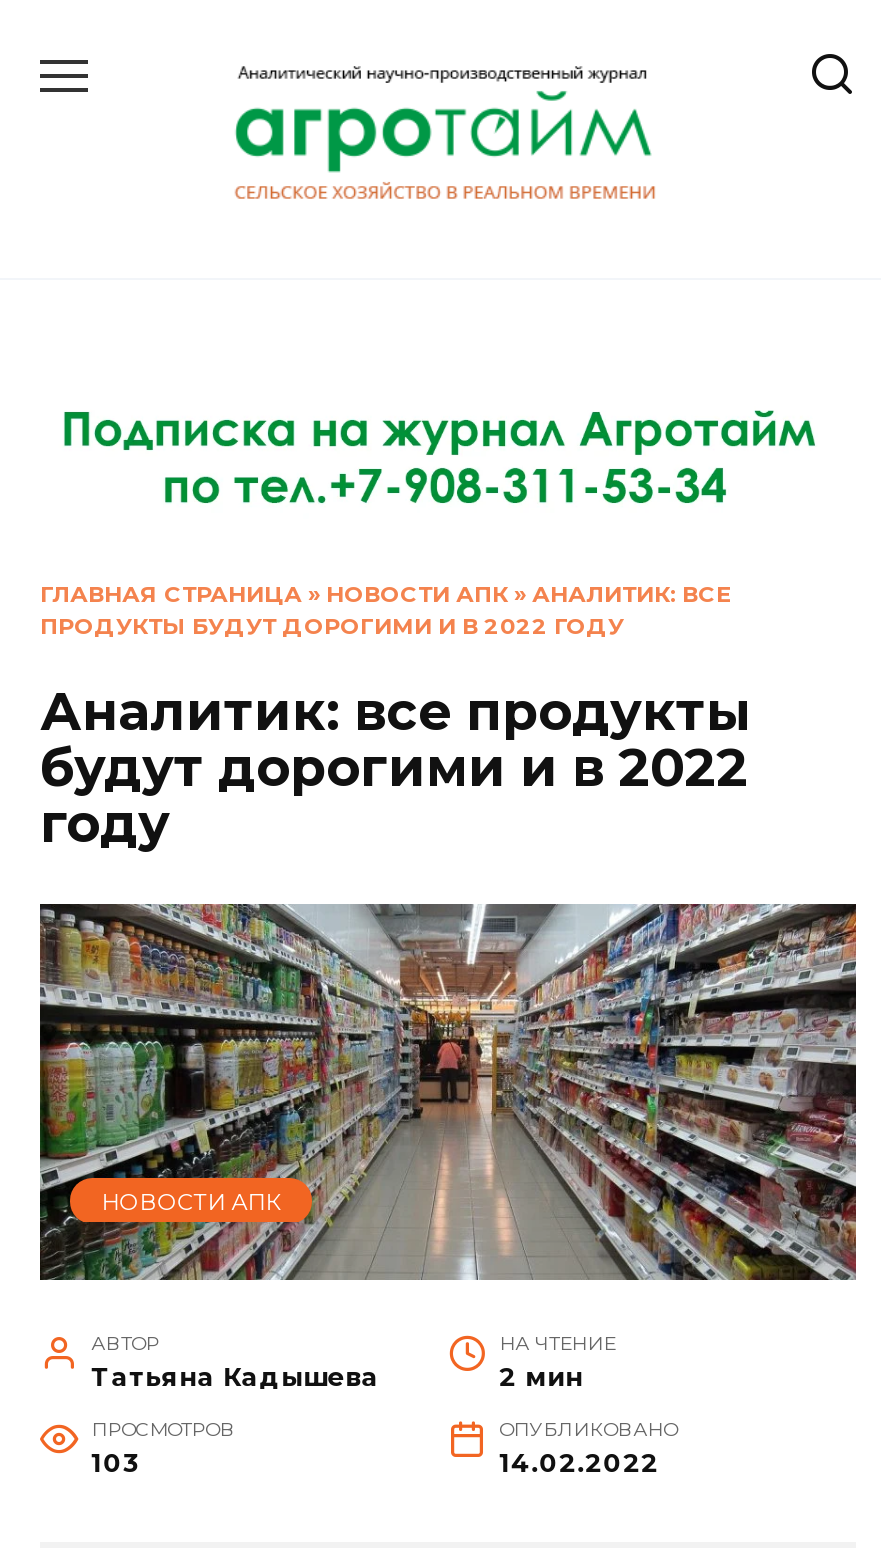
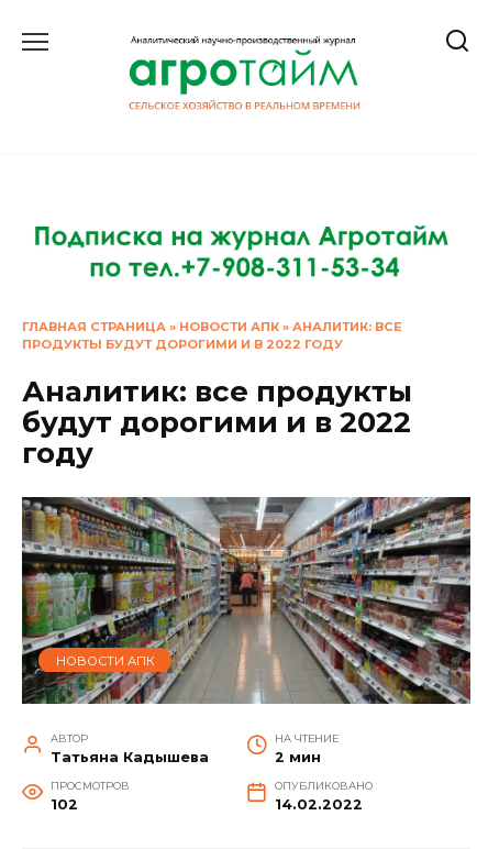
[91,1448,141,1478] 103 -> [50,796,78,812] 102

